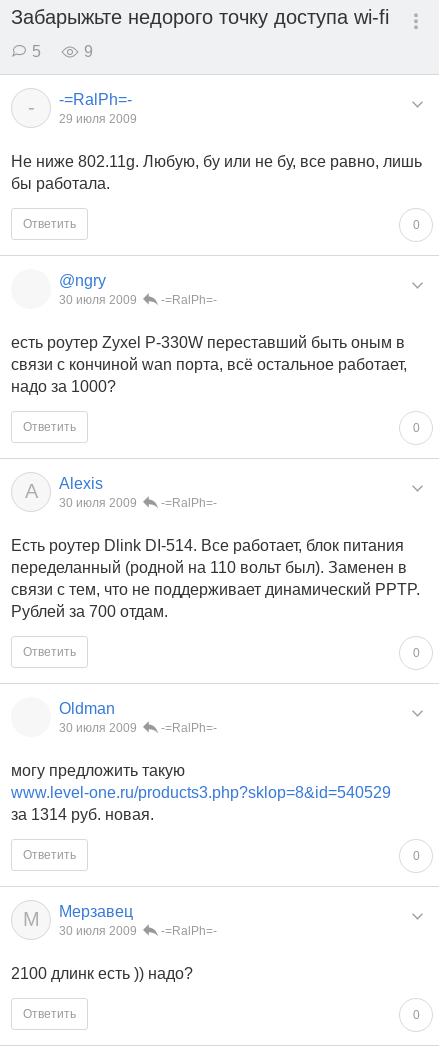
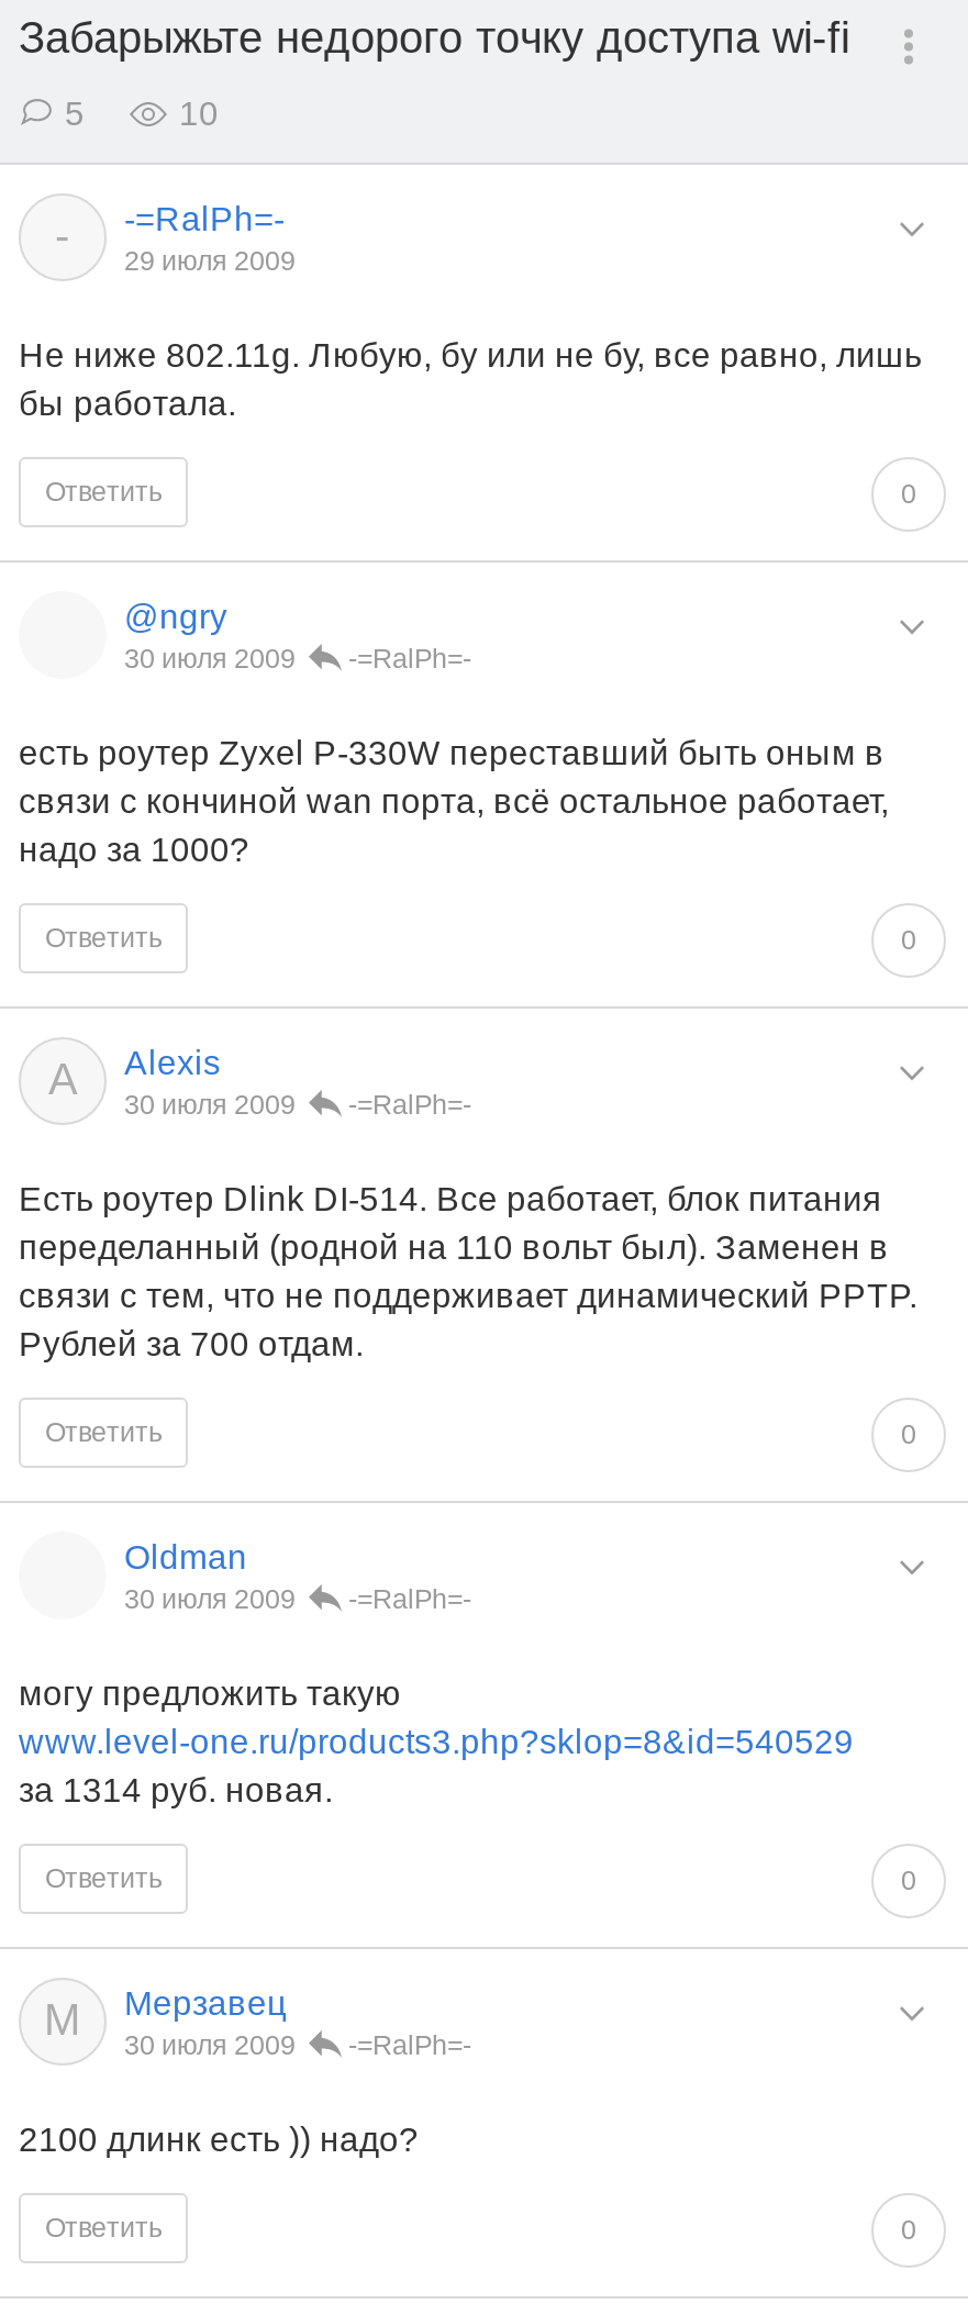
[84,43,93,60] 9 -> [179,94,219,131] 10

